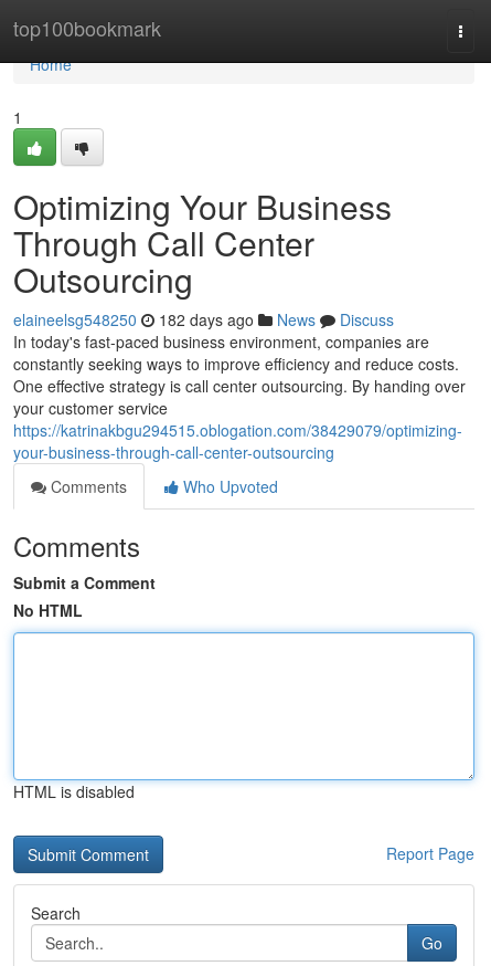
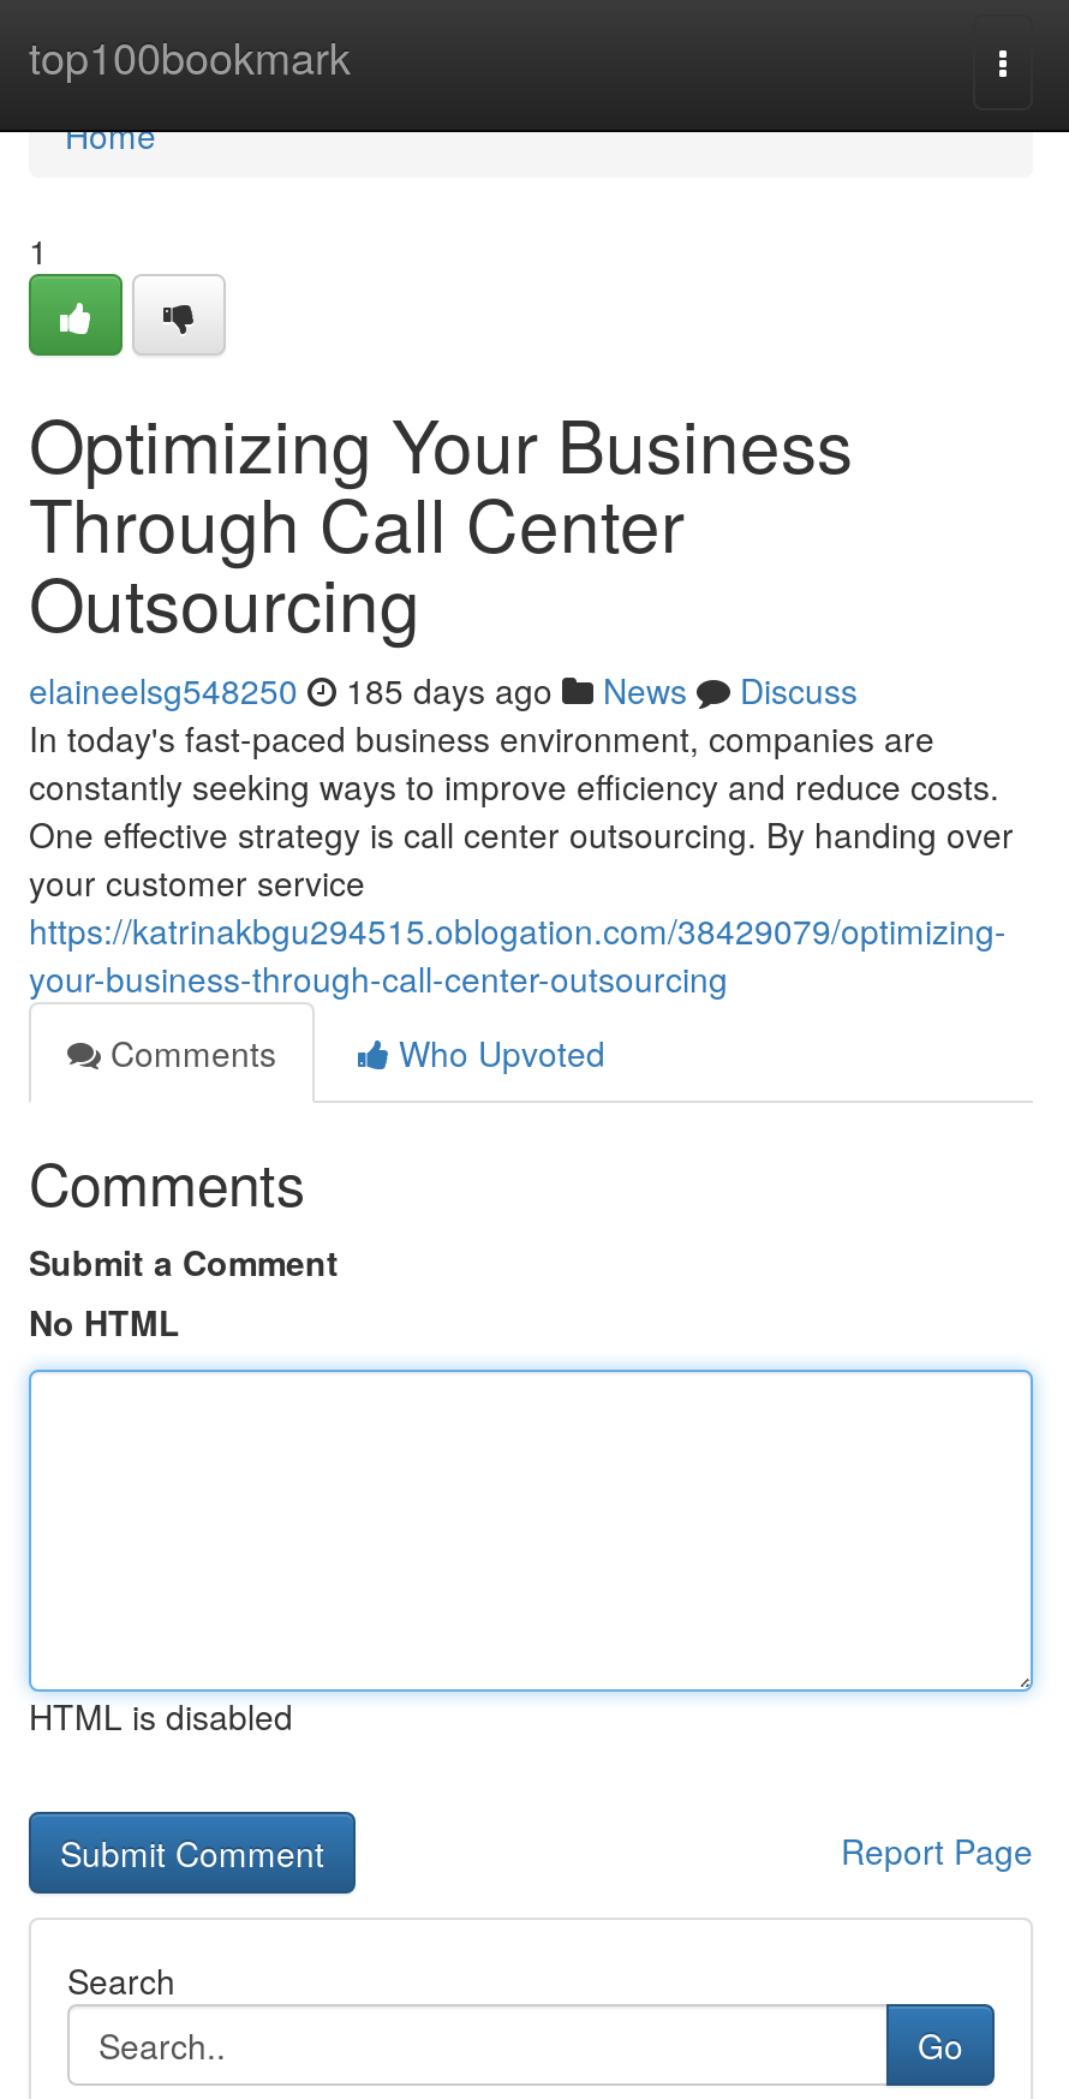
[13,308,394,330] elaineelsg548250 182 days ago News Discuss -> [29,666,858,714] elaineelsg548250 185 days ago News Discuss

